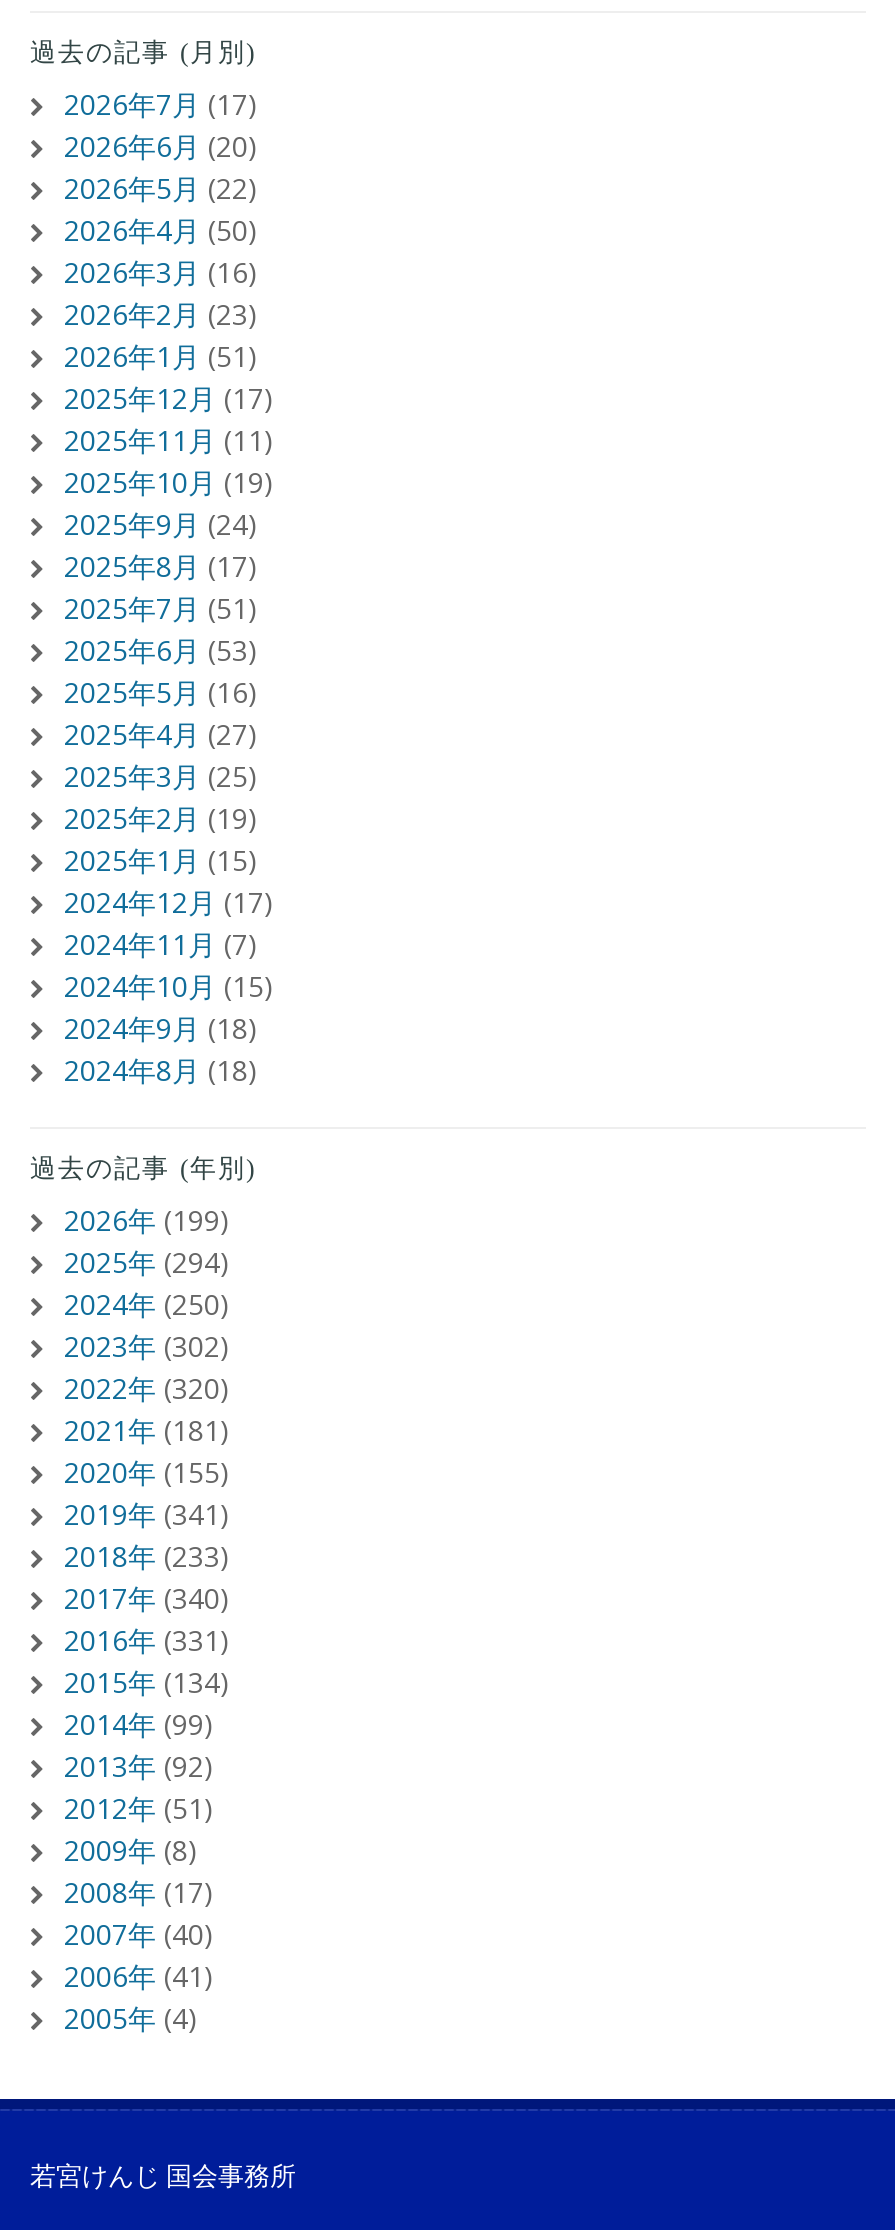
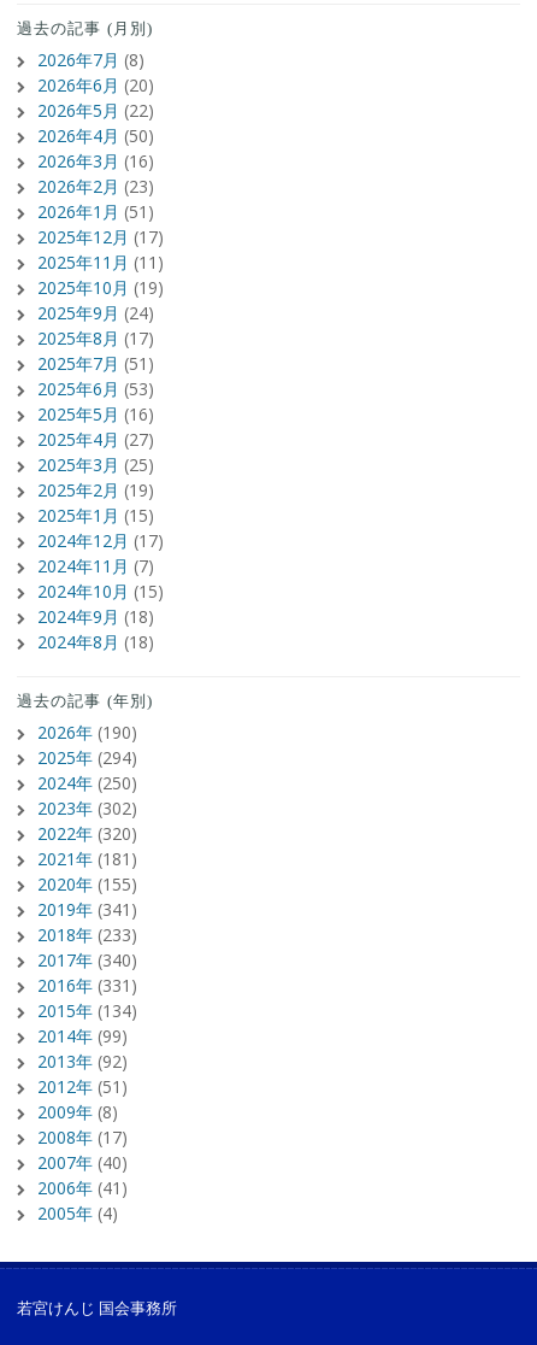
[64,85,258,123] 2026年7月(17) -> [37,48,144,71] 2026年7月(8)
[64,1201,230,1239] 2026年(199) -> [37,720,137,743] 2026年(190)

